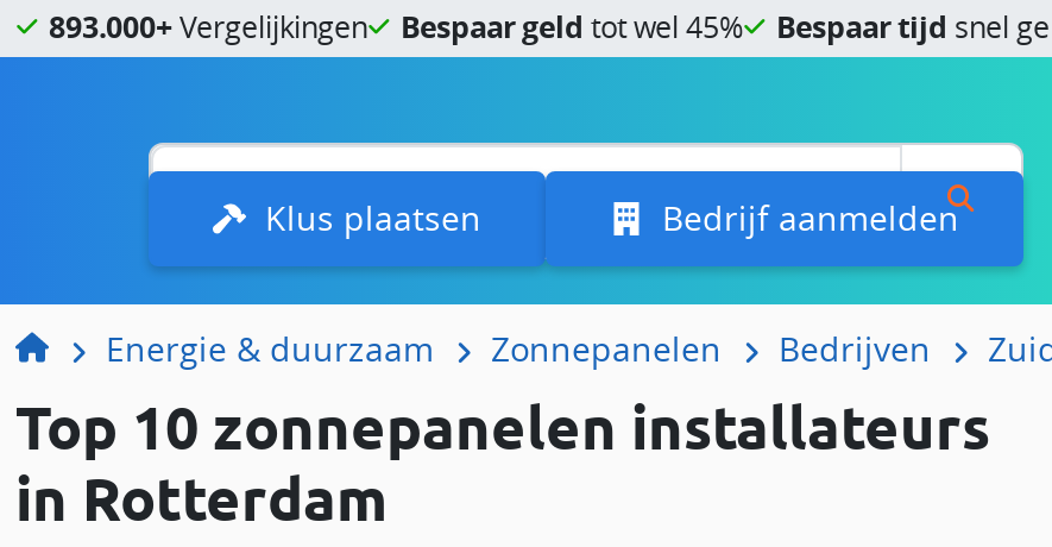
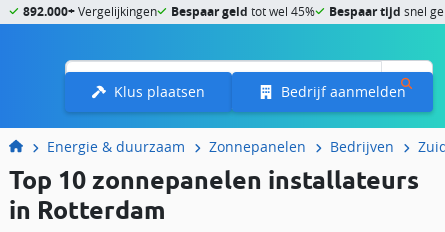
[49,7,367,48] 893.000+ Vergelijkingen -> [23,3,157,20] 892.000+ Vergelijkingen

